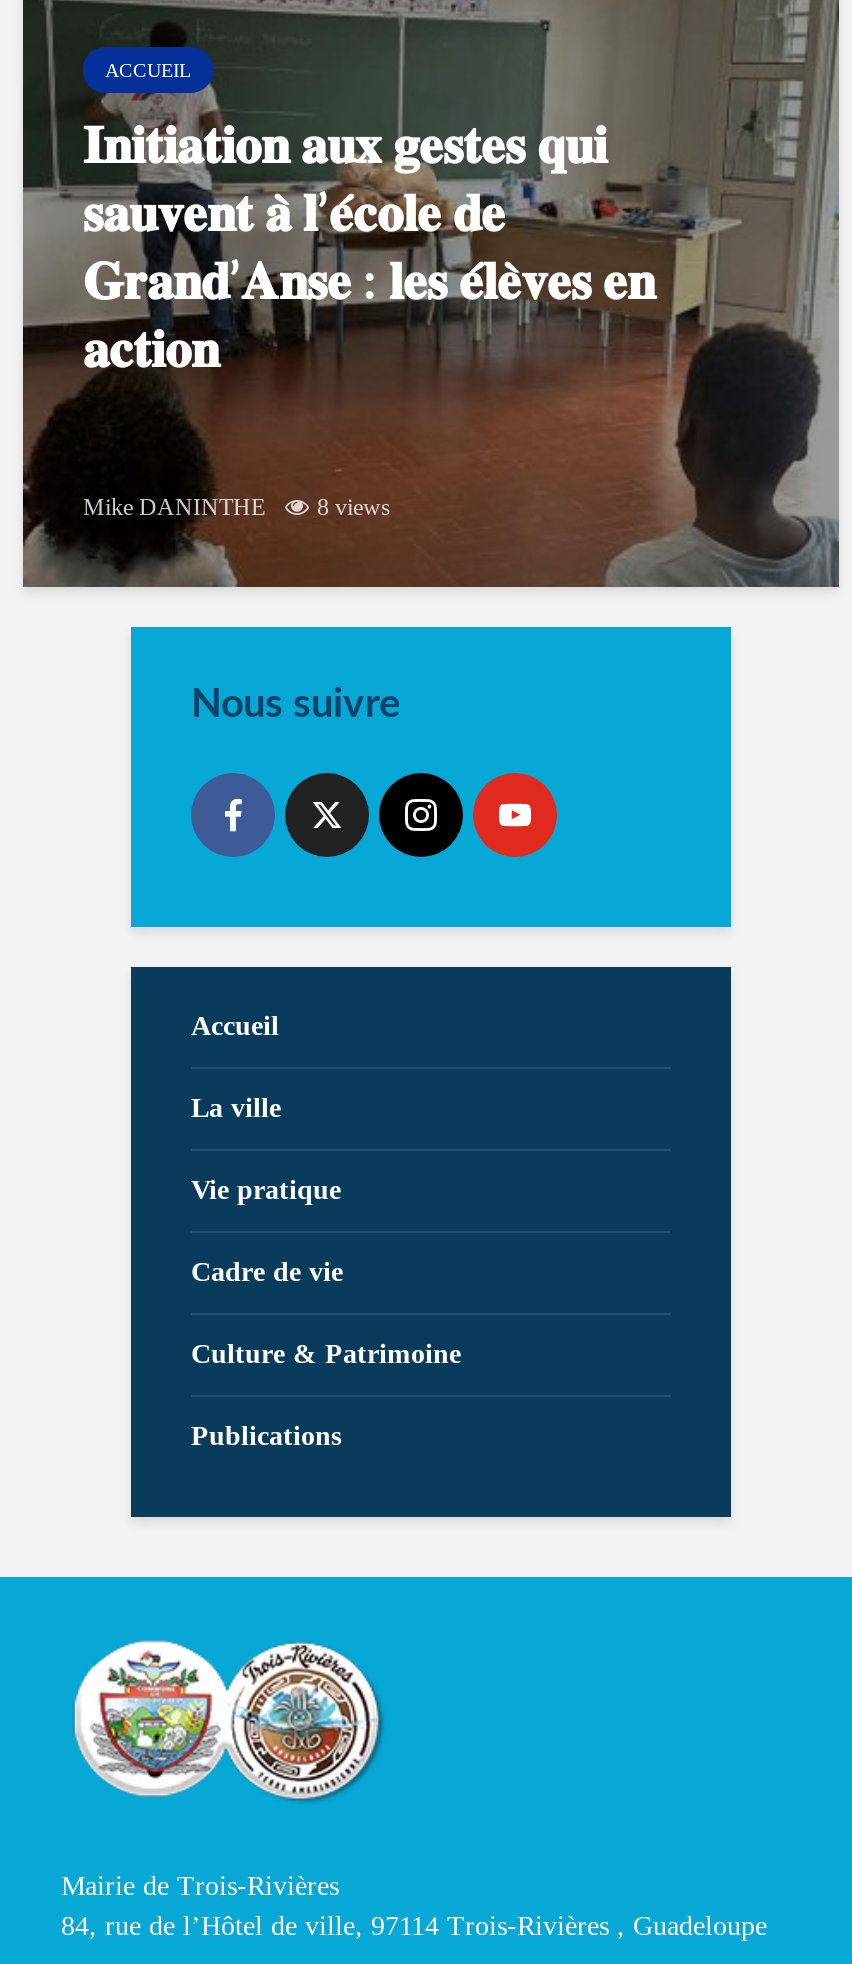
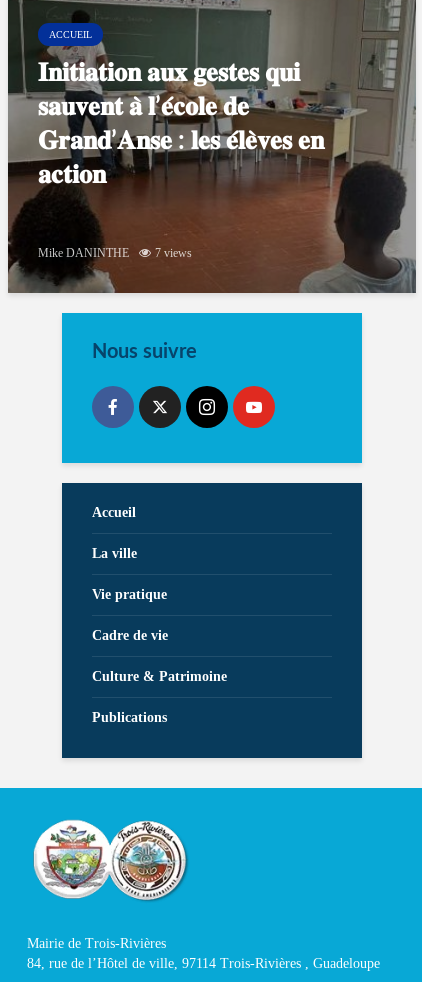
[83,493,391,521] Mike DANINTHE 8 views -> [38,246,192,260] Mike DANINTHE 7 views

